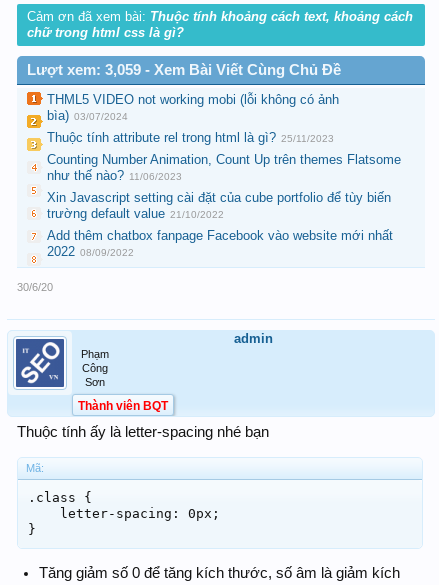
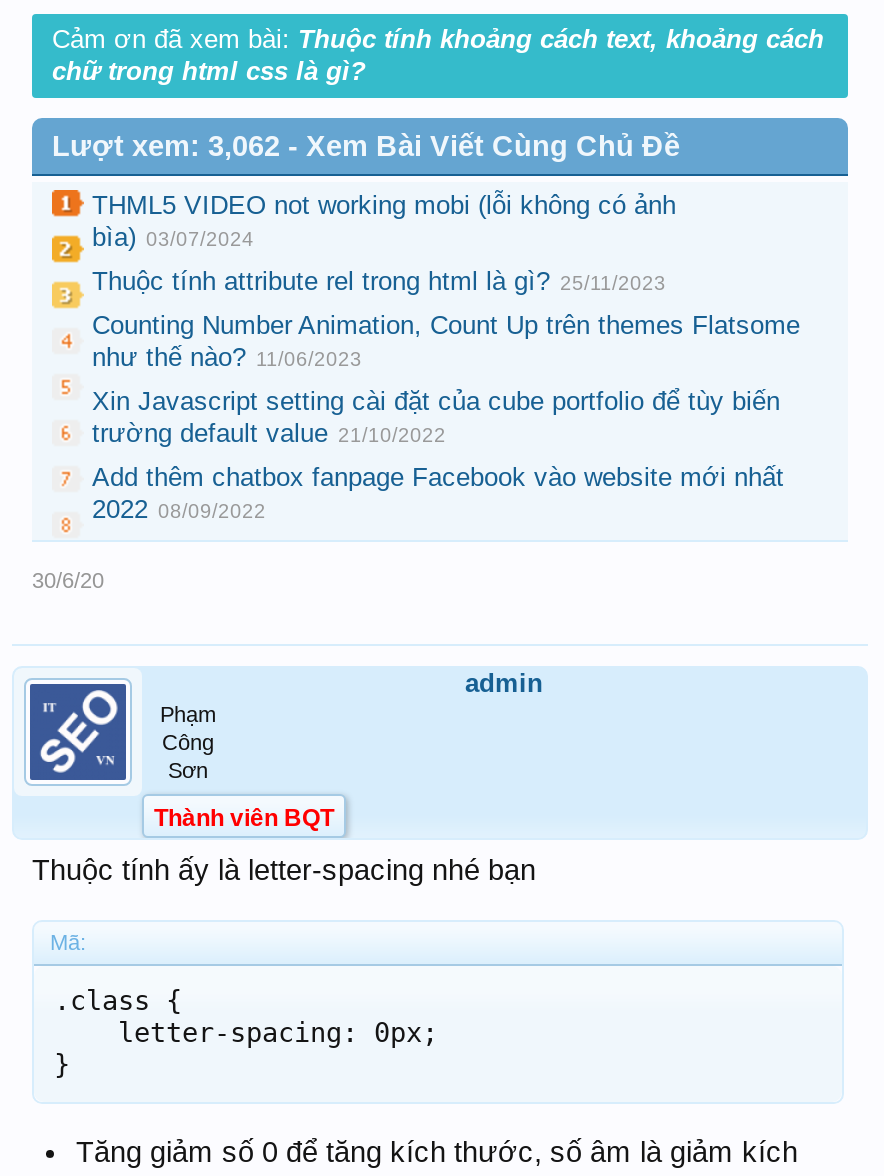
[27,62,341,78] Lượt xem: 3,059 - Xem Bài Viết Cùng Chủ Đề -> [52,130,680,162] Lượt xem: 3,062 - Xem Bài Viết Cùng Chủ Đề

